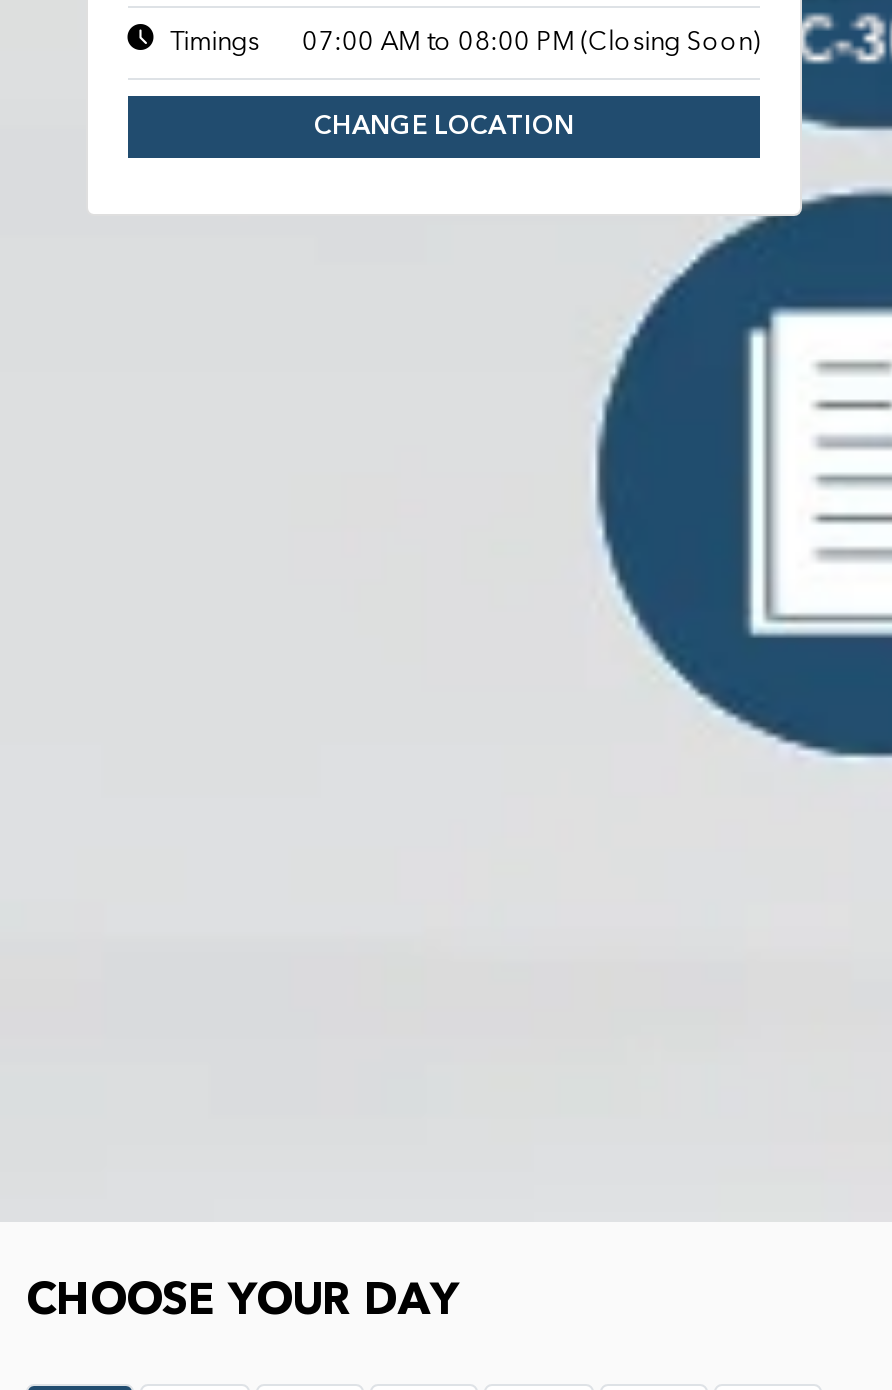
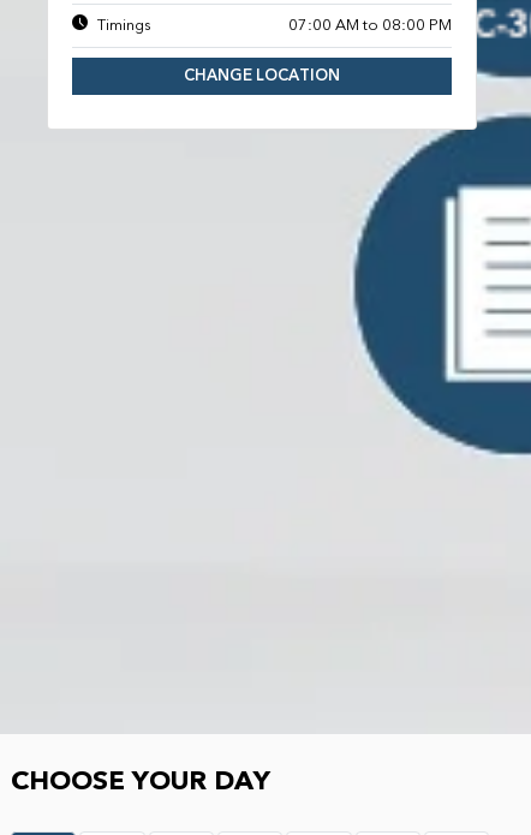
[302,30,760,56] 07:00 AM to 08:00 PM (Closing Soon) -> [289,18,452,34] 07:00 AM to 08:00 PM

